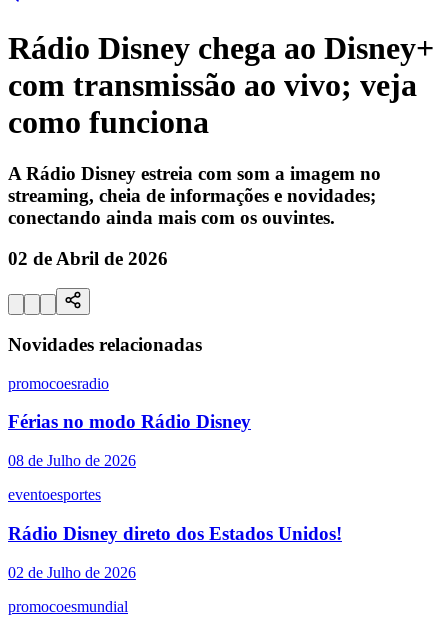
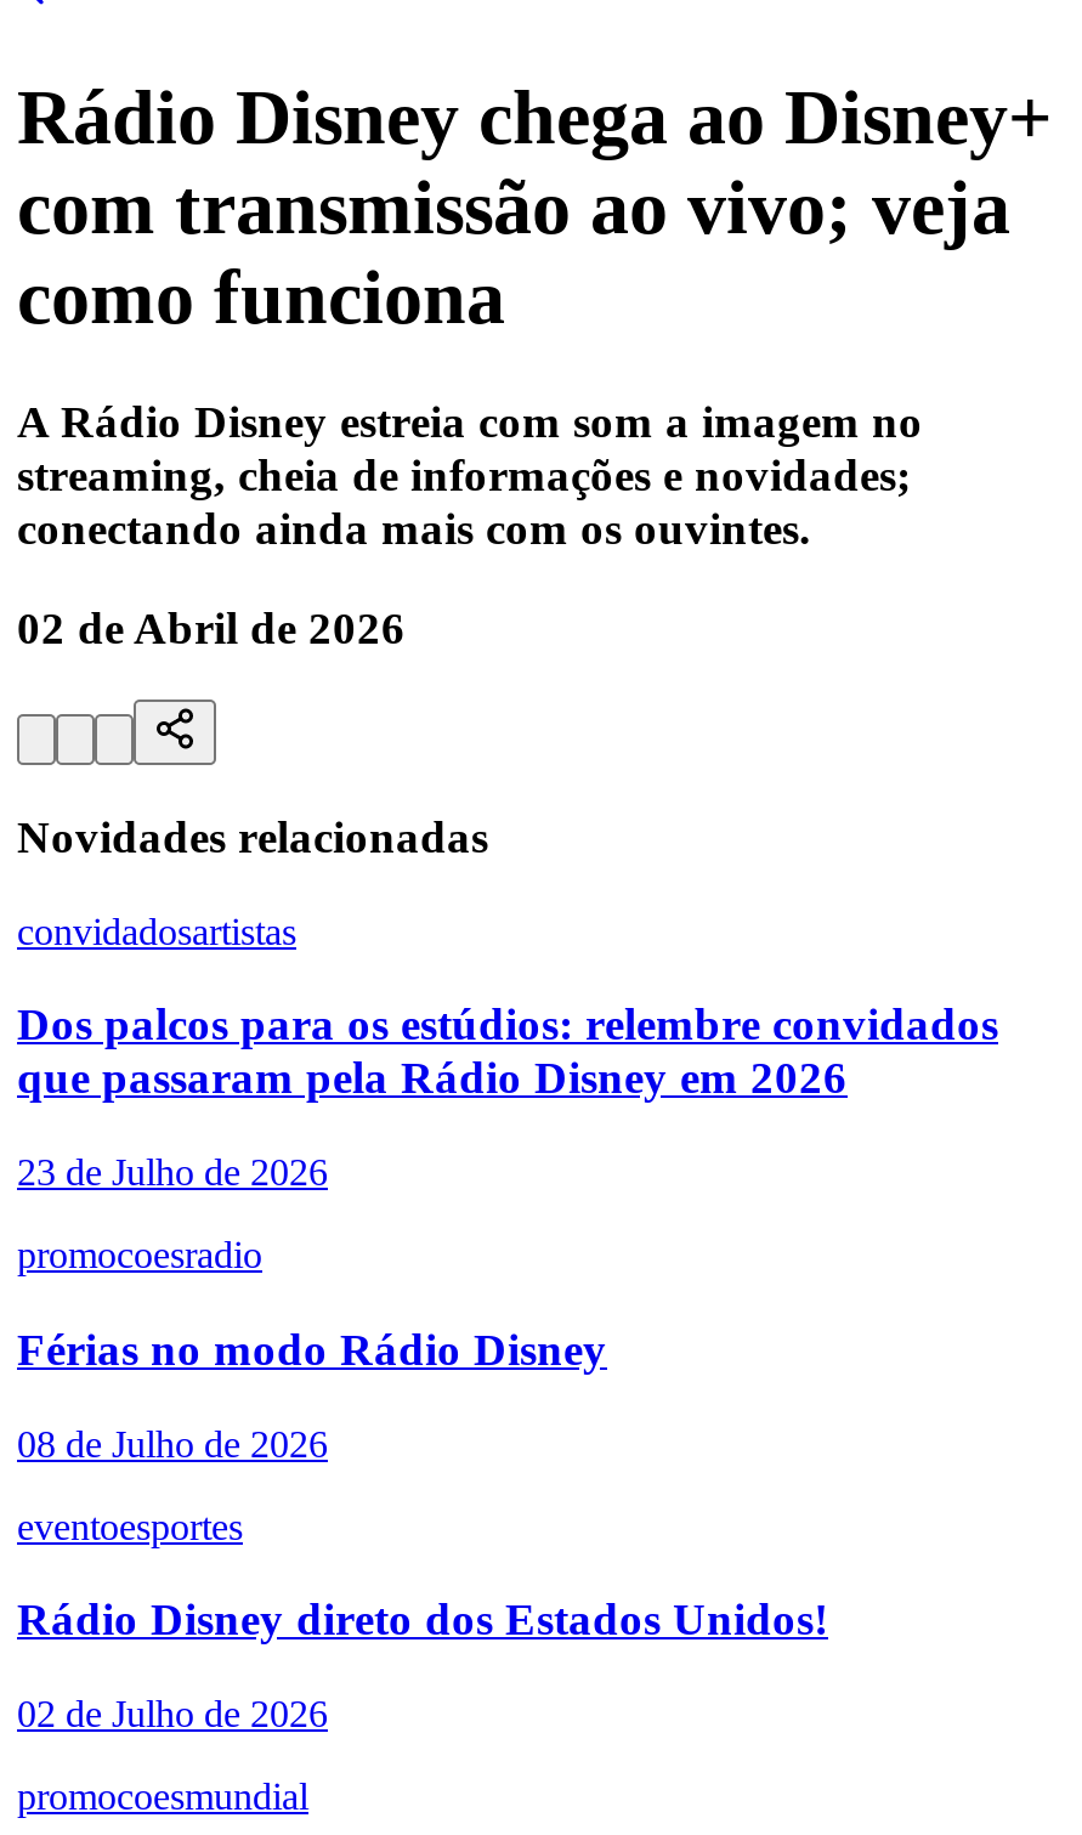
none -> [17,910,998,1193] convidadosartistas | Dos palcos para os estúdios: relembre convidados | que passaram pela Rádio Disney em 2026 | 23 de Julho de 2026

